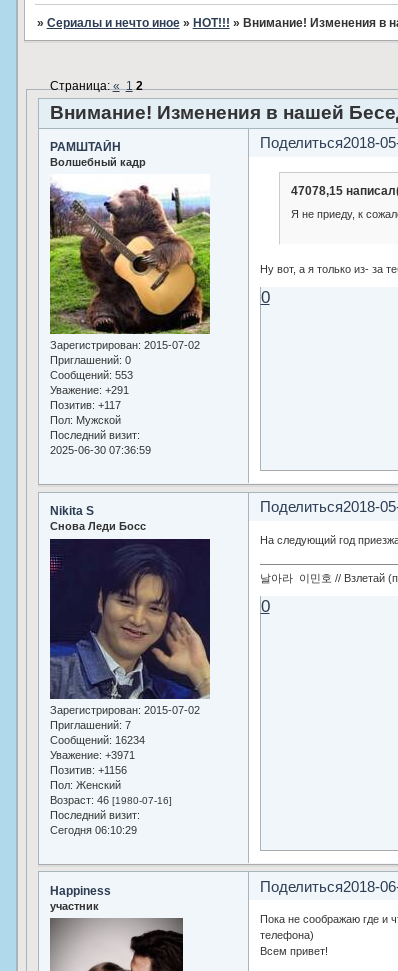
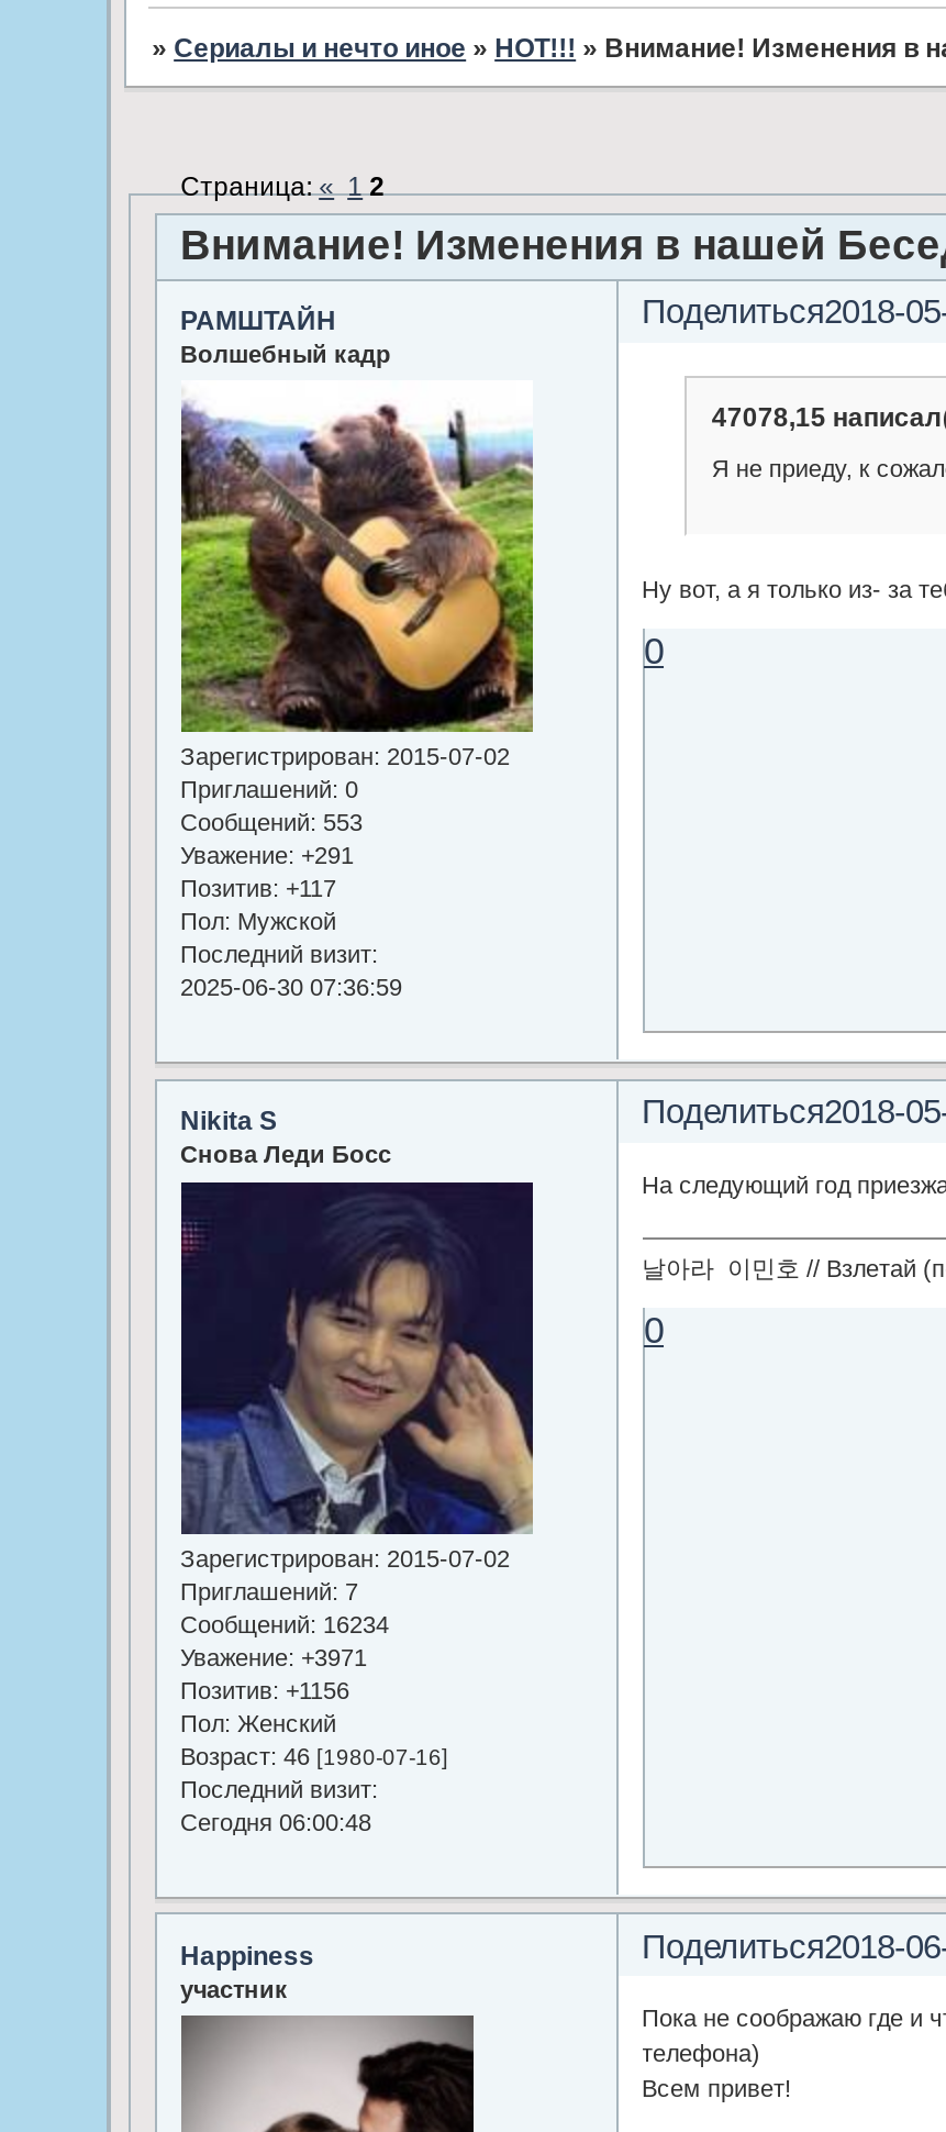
[49,824,136,836] Сегодня 06:10:29 -> [180,1808,371,1835] Сегодня 06:00:48

